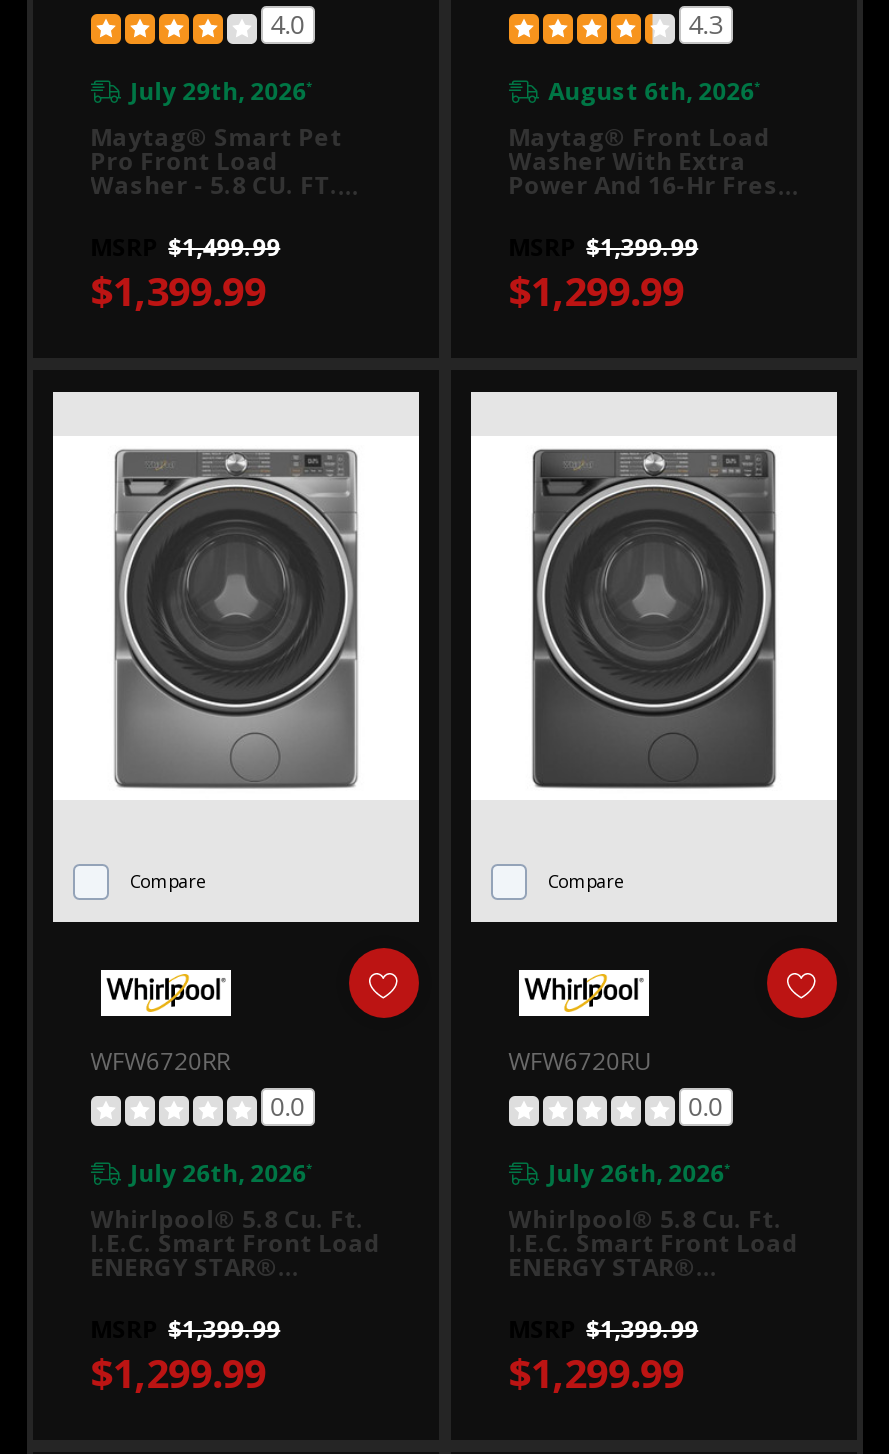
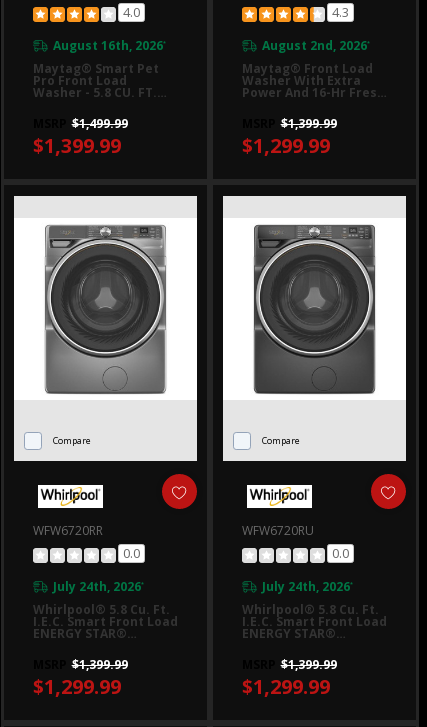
[130,74,312,108] July 29th, 2026* -> [53,37,166,54] August 16th, 2026*
[548,74,760,108] August 6th, 2026* -> [262,37,370,54] August 2nd, 2026*
[130,1155,312,1189] July 26th, 2026* -> [53,578,144,595] July 24th, 2026*
[548,1155,730,1189] July 26th, 2026* -> [262,578,353,595] July 24th, 2026*

